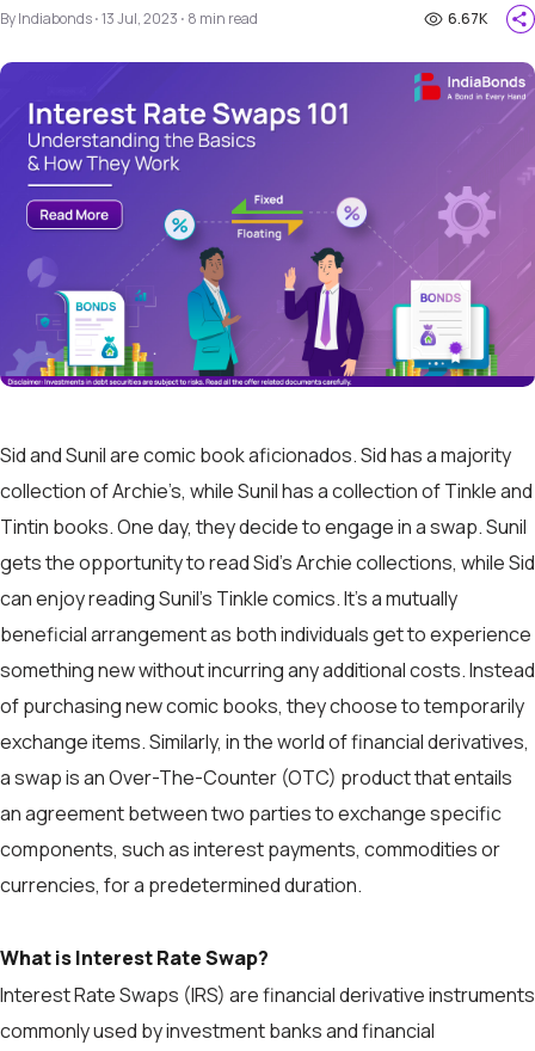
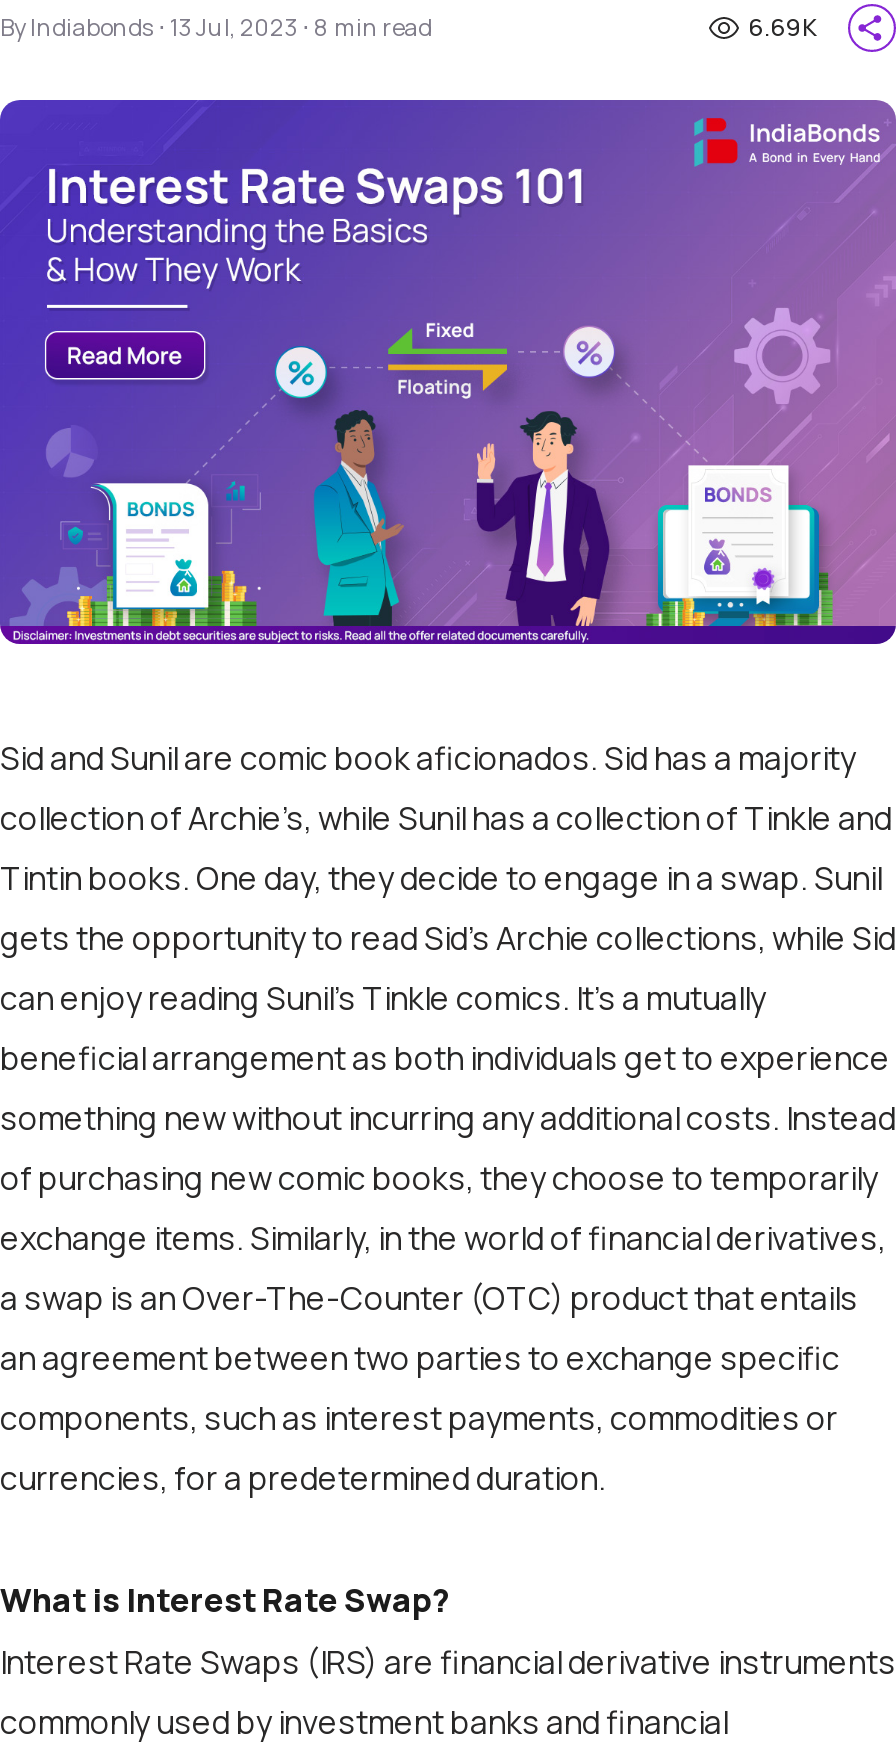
[448,8,487,29] 6.67K -> [748,10,816,44] 6.69K

